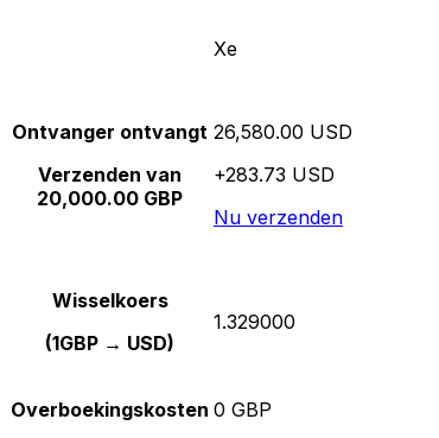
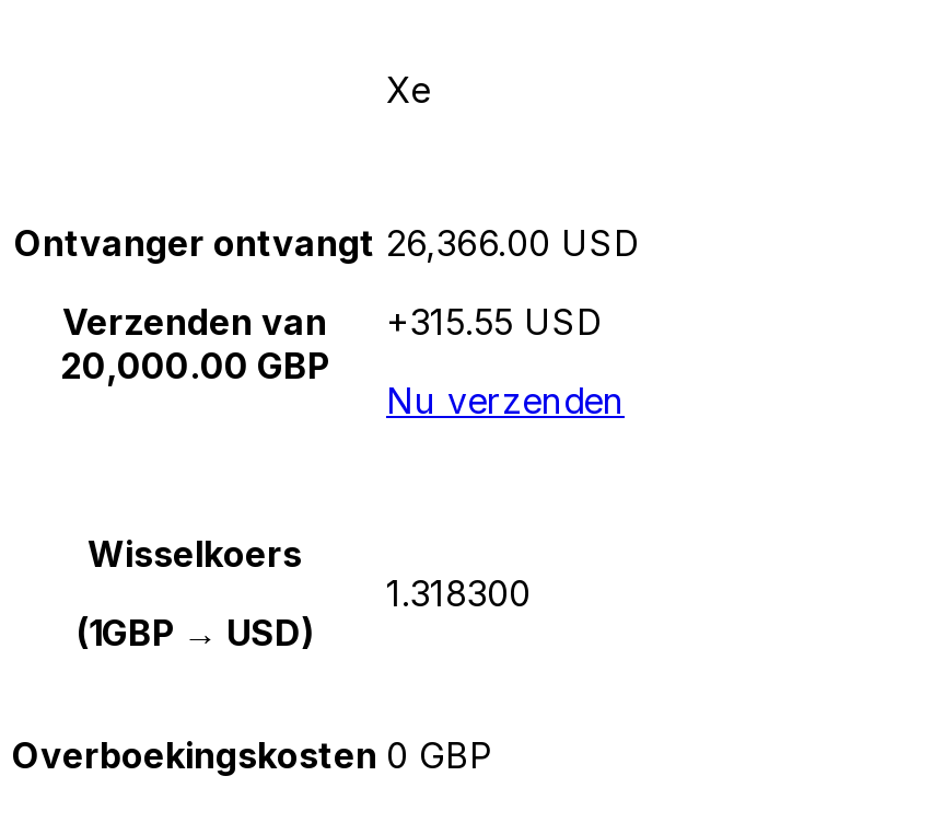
[12,119,352,143] Ontvanger ontvangt 26,580.00 USD -> [14,220,640,264] Ontvanger ontvangt 26,366.00 USD
[38,162,335,186] Verzenden van +283.73 USD -> [62,299,603,343] Verzenden van +315.55 USD
[214,309,295,333] 1.329000 -> [386,570,531,614] 1.318300

